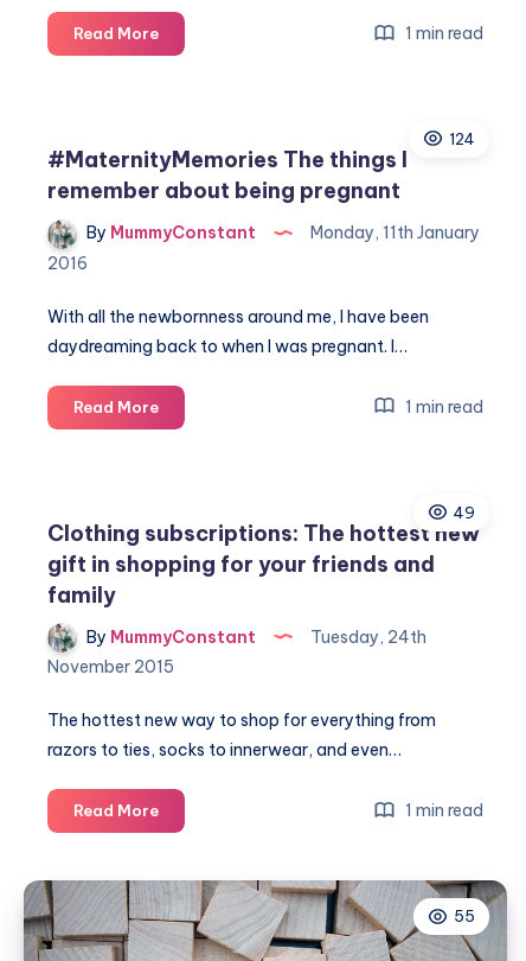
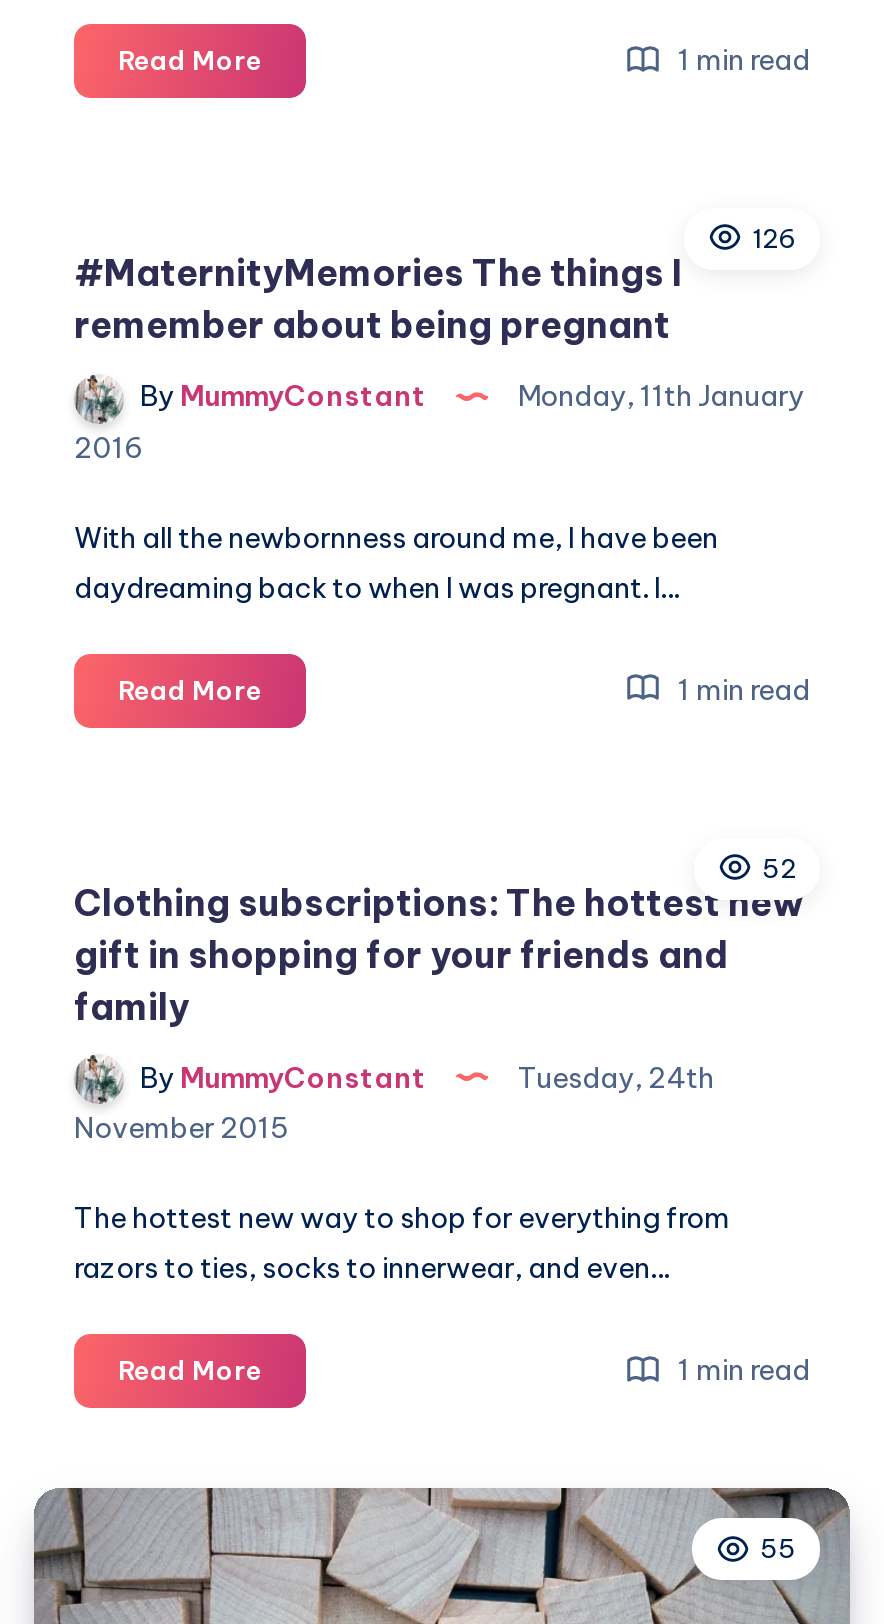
[445,129,475,148] 124 -> [746,222,796,254] 126
[450,503,475,522] 49 -> [756,851,796,883] 52

